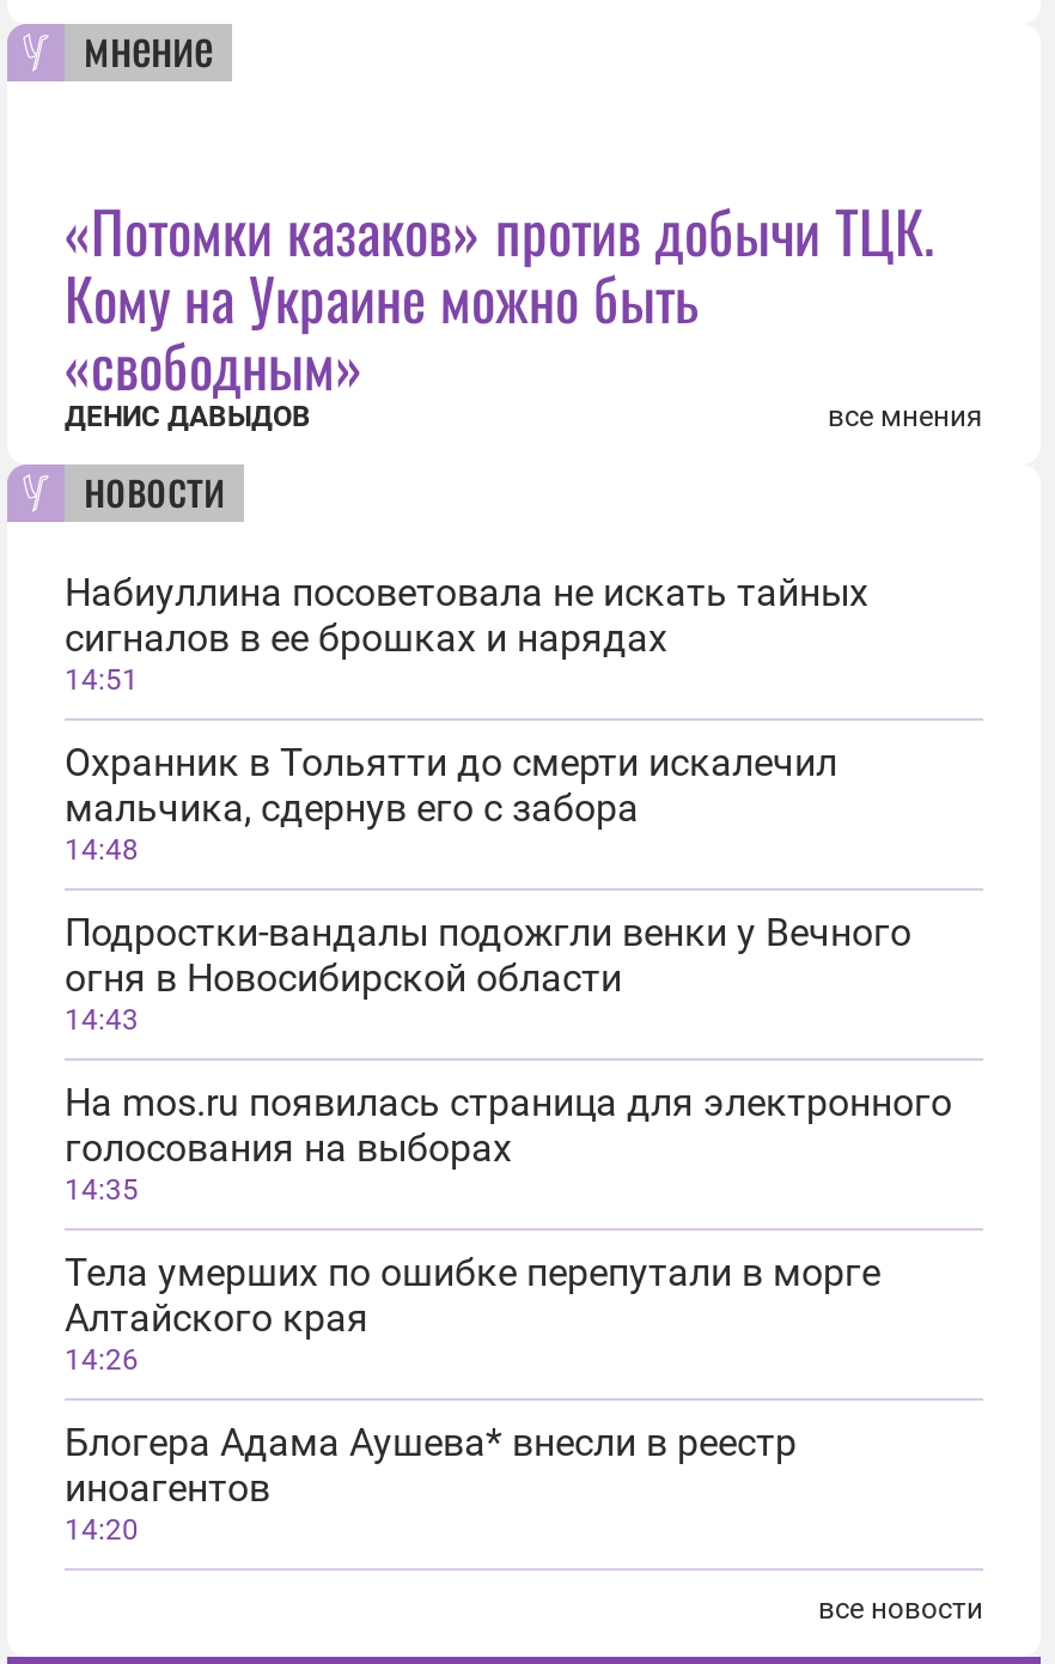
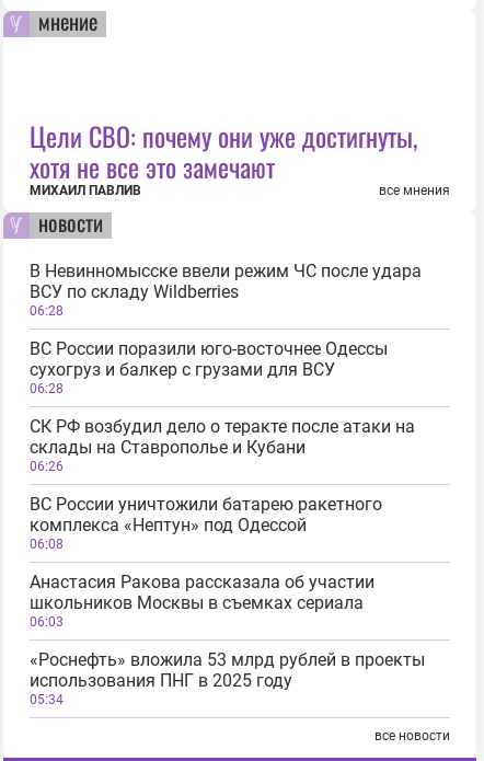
[65,188,935,434] «Потомки казаков» против добычи ТЦК. | Кому на Украине можно быть | «свободным» | ДЕНИС ДАВЫДОВ -> [30,117,417,199] Цели СВО: почему они уже достигнуты, | хотя не все это замечают | МИХАИЛ ПАВЛИВ
[65,571,868,698] Набиуллина посоветовала не искать тайных | сигналов в ее брошках и нарядах | 14:51 -> [30,261,422,319] В Невинномысске ввели режим ЧС после удара | ВСУ по складу Wildberries | 06:28
[65,741,837,868] Охранник в Тольятти до смерти искалечил | мальчика, сдернув его с забора | 14:48 -> [30,339,388,397] ВС России поразили юго-восточнее Одессы | сухогруз и балкер с грузами для ВСУ | 06:28
[65,911,911,1038] Подростки-вандалы подожгли венки у Вечного | огня в Новосибирской области | 14:43 -> [30,417,415,475] СК РФ возбудил дело о теракте после атаки на | склады на Ставрополье и Кубани | 06:26
[65,1081,952,1208] На mos.ru появилась страница для электронного | голосования на выборах | 14:35 -> [30,494,382,552] ВС России уничтожили батарею ракетного | комплекса «Нептун» под Одессой | 06:08
[65,1251,880,1378] Тела умерших по ошибке перепутали в морге | Алтайского края | 14:26 -> [30,572,374,630] Анастасия Ракова рассказала об участии | школьников Москвы в съемках сериала | 06:03
[65,1421,797,1548] Блогера Адама Аушева* внесли в реестр | иноагентов | 14:20 -> [30,650,425,708] «Роснефть» вложила 53 млрд рублей в проекты | использования ПНГ в 2025 году | 05:34

